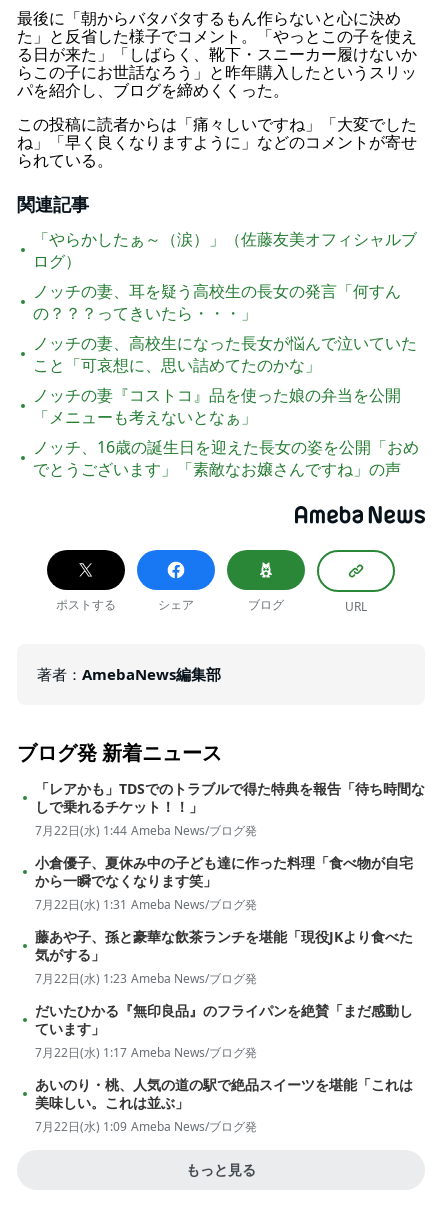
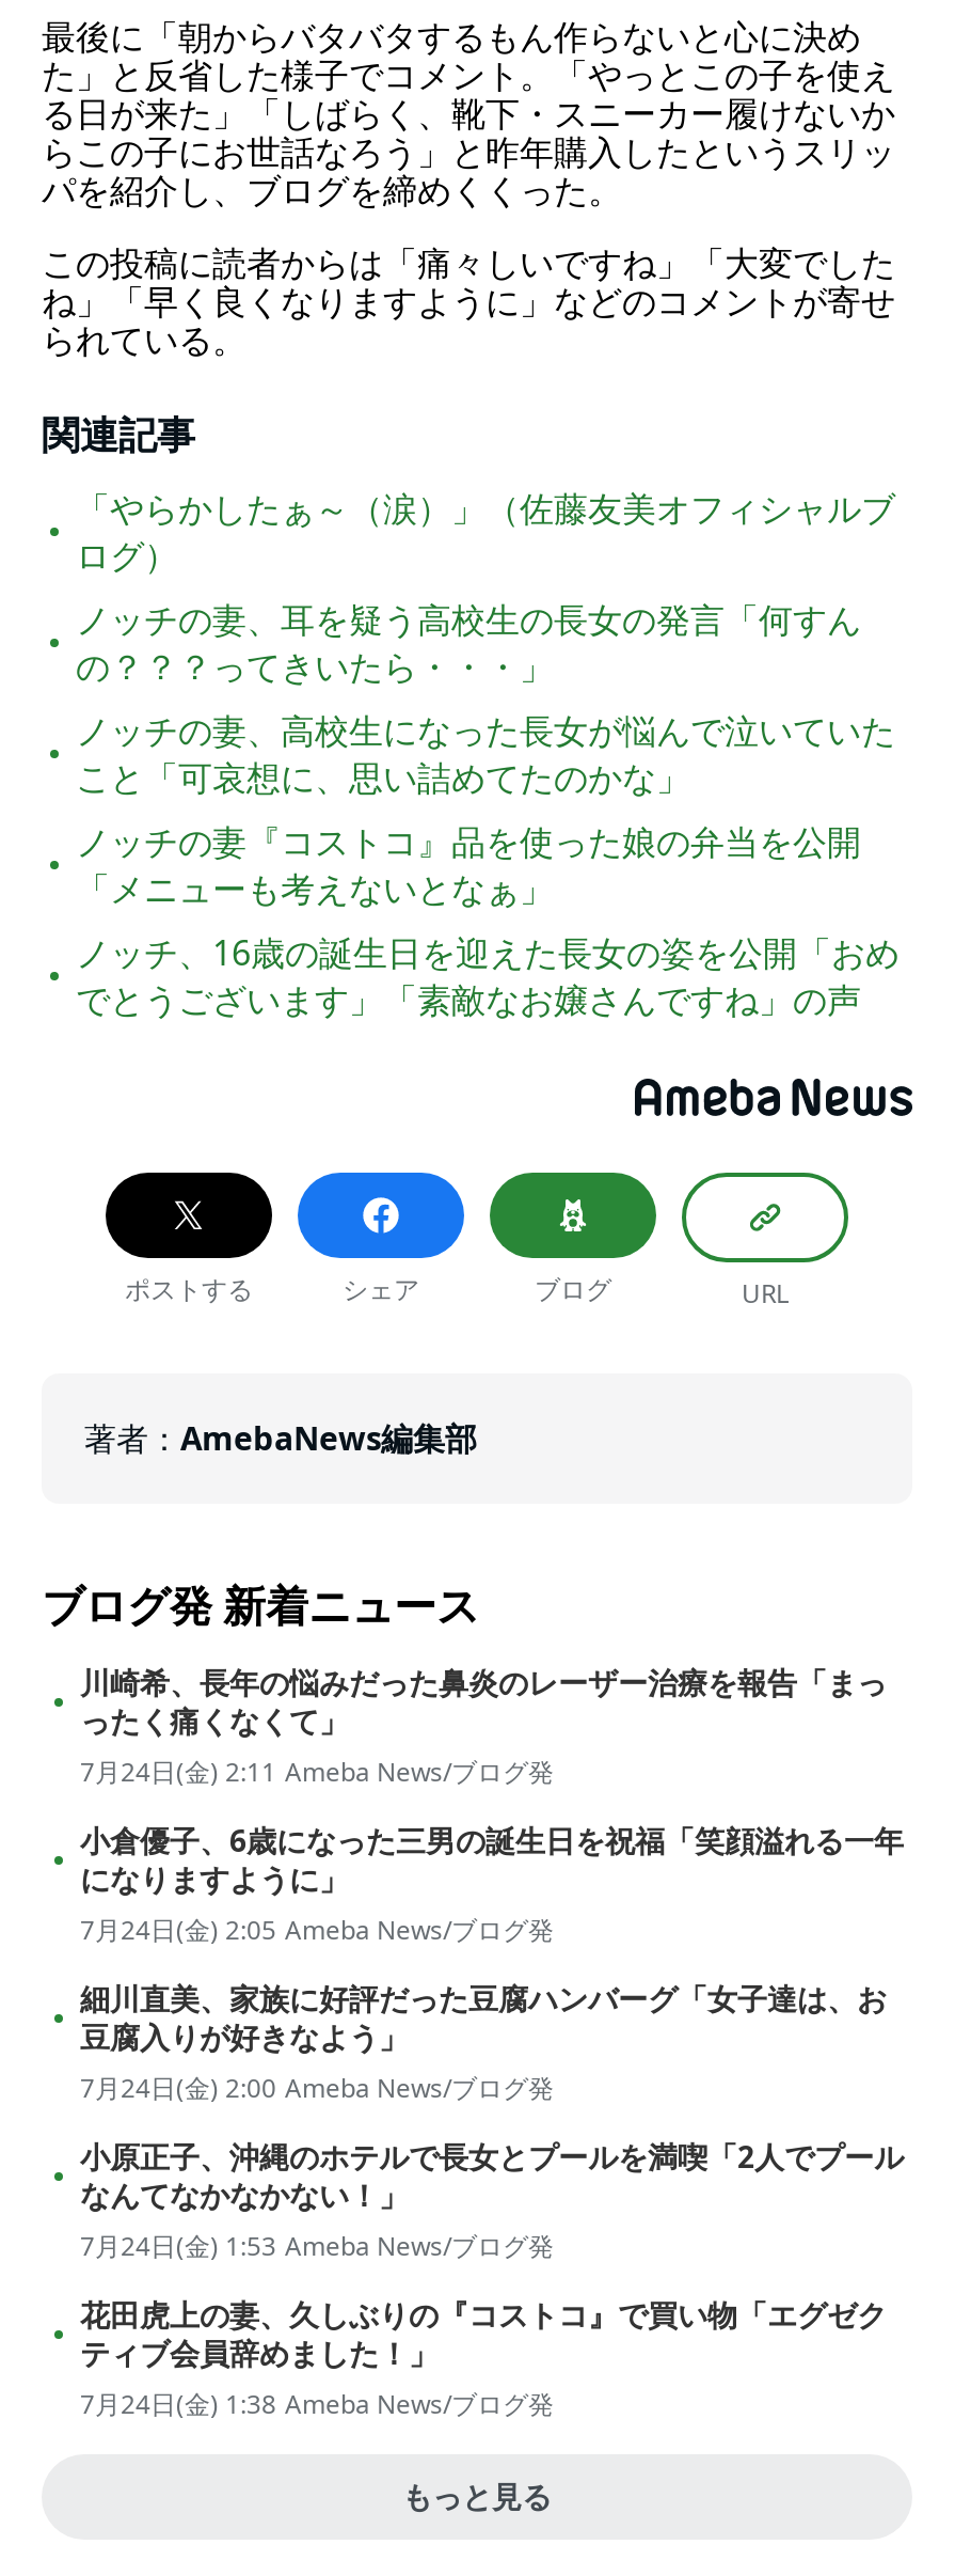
[35,779,425,839] 「レアかも」TDSでのトラブルで得た特典を報告「待ち時間な | しで乗れるチケット！！」 | 7月22日(水) 1:44 Ameba News/ブログ発 -> [80,1662,887,1790] 川崎希、長年の悩みだった鼻炎のレーザー治療を報告「まっ | ったく痛くなくて」 | 7月24日(金) 2:11 Ameba News/ブログ発
[35,853,413,913] 小倉優子、夏休み中の子ども達に作った料理「食べ物が自宅 | から一瞬でなくなります笑」 | 7月22日(水) 1:31 Ameba News/ブログ発 -> [80,1820,904,1948] 小倉優子、6歳になった三男の誕生日を祝福「笑顔溢れる一年 | になりますように」 | 7月24日(金) 2:05 Ameba News/ブログ発
[35,927,413,987] 藤あや子、孫と豪華な飲茶ランチを堪能「現役JKより食べた | 気がする」 | 7月22日(水) 1:23 Ameba News/ブログ発 -> [80,1978,887,2106] 細川直美、家族に好評だった豆腐ハンバーグ「女子達は、お | 豆腐入りが好きなよう」 | 7月24日(金) 2:00 Ameba News/ブログ発
[35,1001,413,1061] だいたひかる『無印良品』のフライパンを絶賛「まだ感動し | ています」 | 7月22日(水) 1:17 Ameba News/ブログ発 -> [80,2136,904,2264] 小原正子、沖縄のホテルで長女とプールを満喫「2人でプール | なんてなかなかない！」 | 7月24日(金) 1:53 Ameba News/ブログ発
[35,1075,413,1135] あいのり・桃、人気の道の駅で絶品スイーツを堪能「これは | 美味しい。これは並ぶ」 | 7月22日(水) 1:09 Ameba News/ブログ発 -> [80,2294,887,2422] 花田虎上の妻、久しぶりの『コストコ』で買い物「エグゼク | ティブ会員辞めました！」 | 7月24日(金) 1:38 Ameba News/ブログ発

